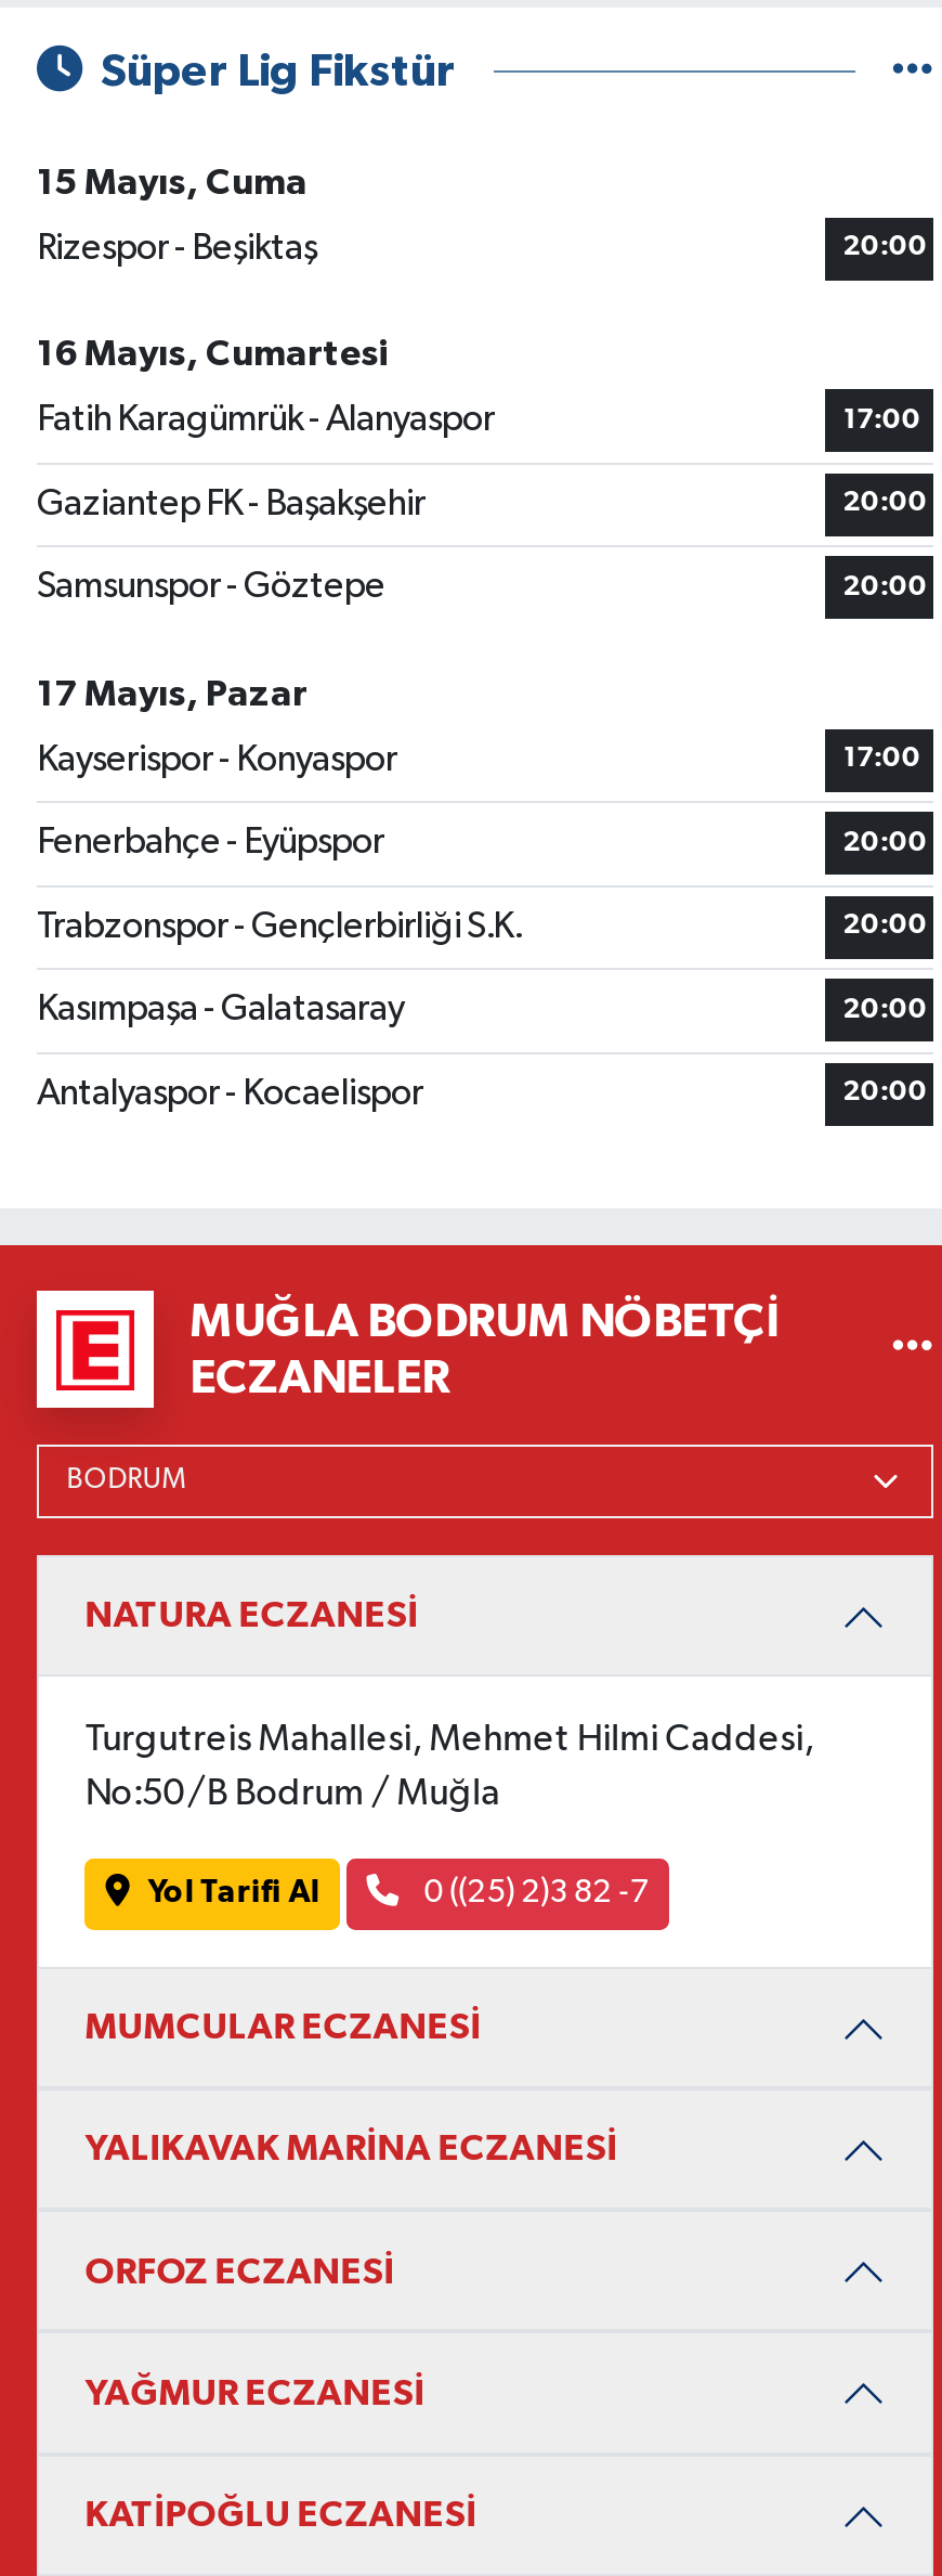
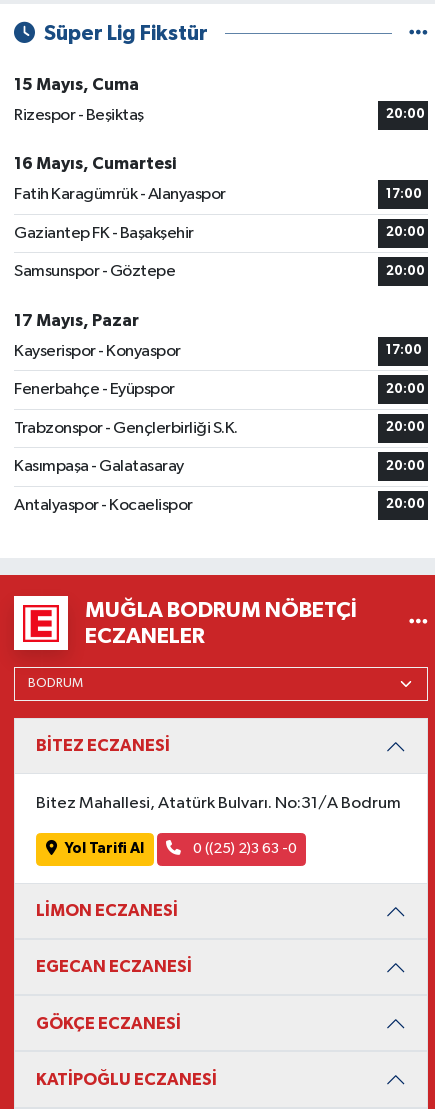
[85,1597,815,1813] NATURA ECZANESİ | Turgutreis Mahallesi, Mehmet Hilmi Caddesi, | No:50/B Bodrum / Muğla -> [36,737,401,812] BİTEZ ECZANESİ | Bitez Mahallesi, Atatürk Bulvarı. No:31/A Bodrum
[418,1877,649,1909] 0 ((25) 2)3 82 -7 -> [190,841,297,856] 0 ((25) 2)3 63 -0
[85,2008,618,2411] MUMCULAR ECZANESİ | YALIKAVAK MARİNA ECZANESİ | ORFOZ ECZANESİ | YAĞMUR ECZANESİ -> [36,902,192,1032] LİMON ECZANESİ | EGECAN ECZANESİ | GÖKÇE ECZANESİ

